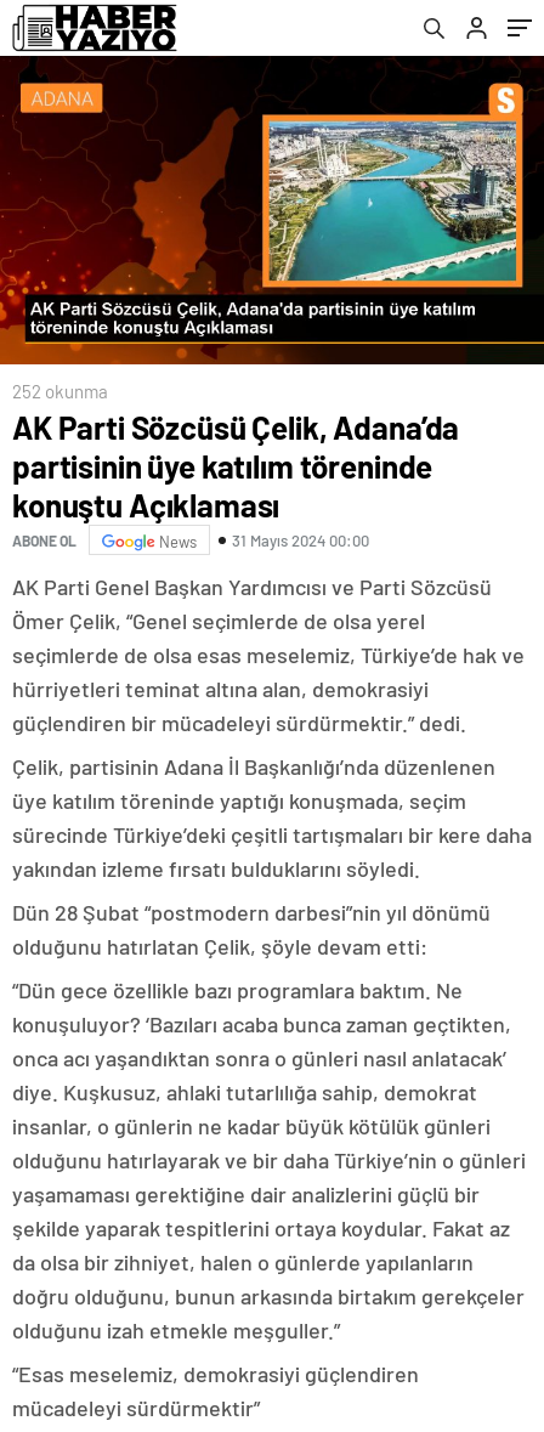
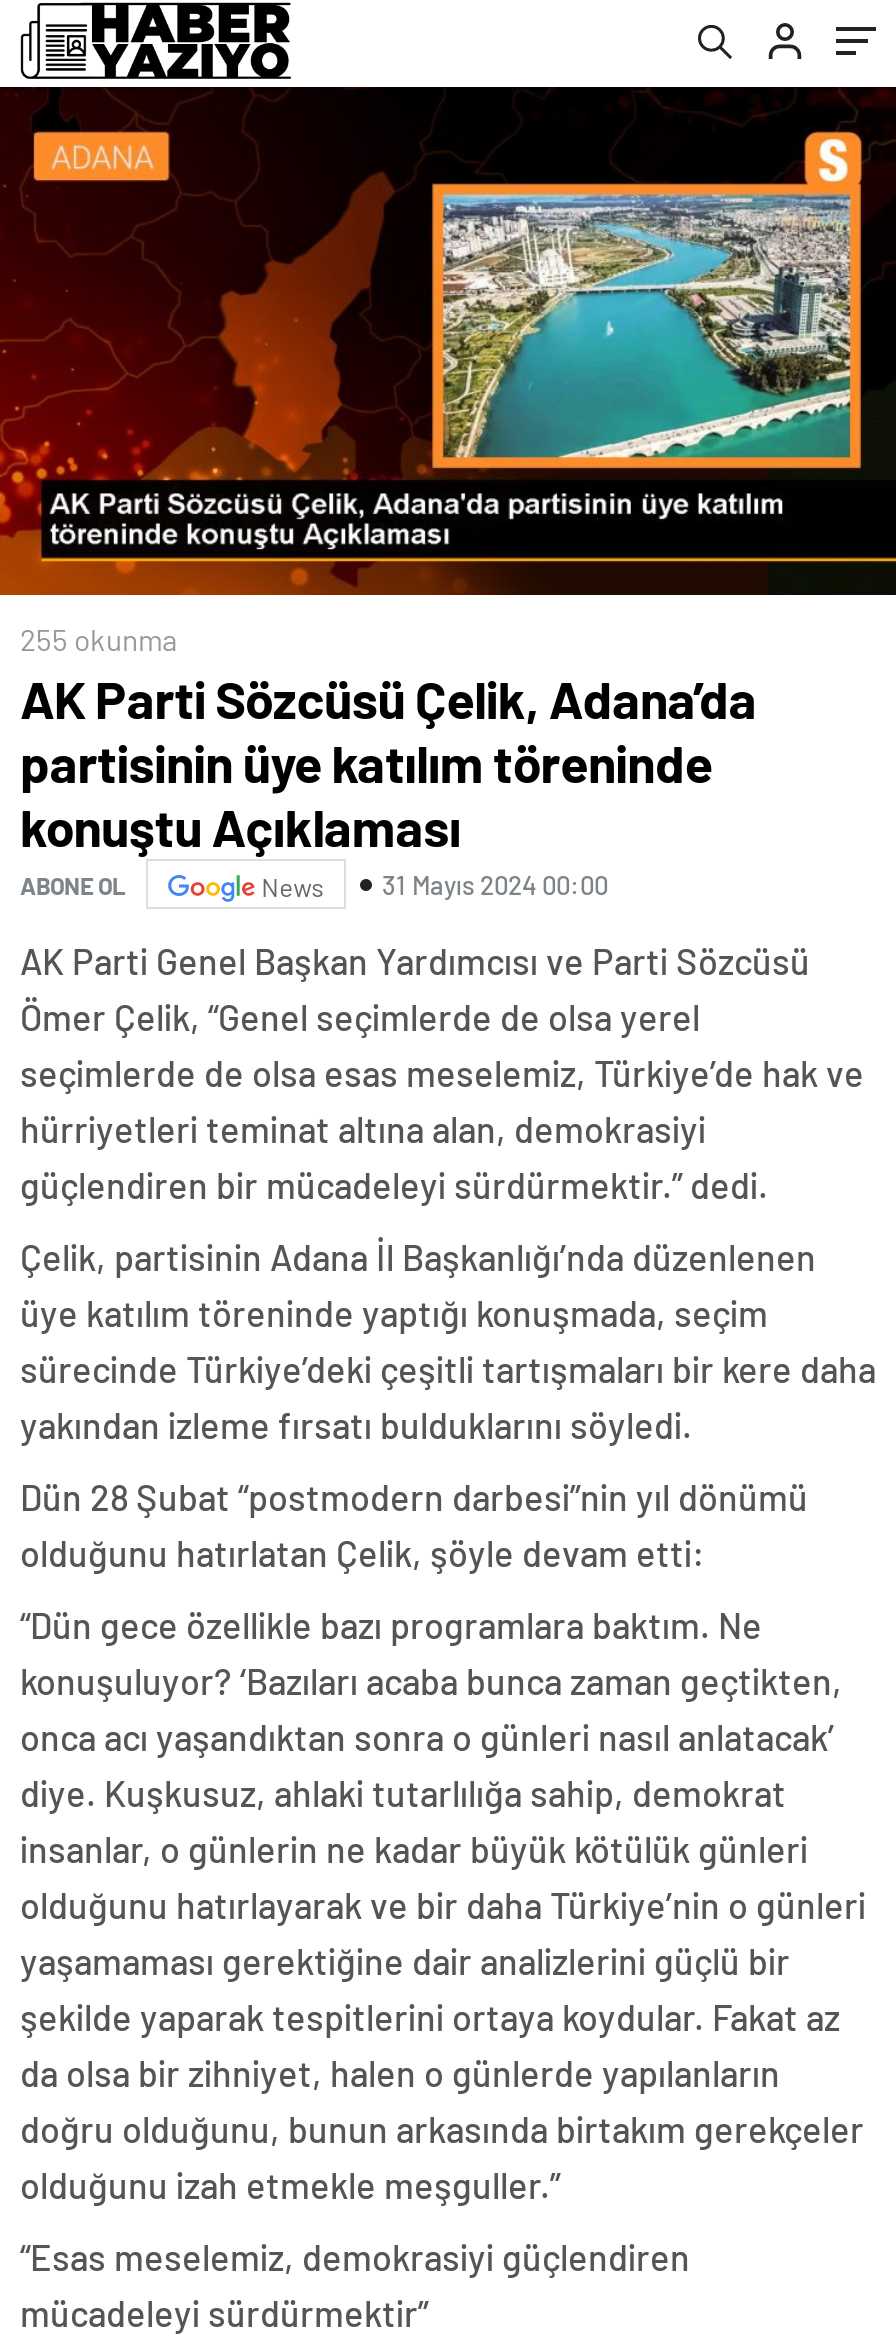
[12,381,108,402] 252 okunma -> [20,622,178,658] 255 okunma

